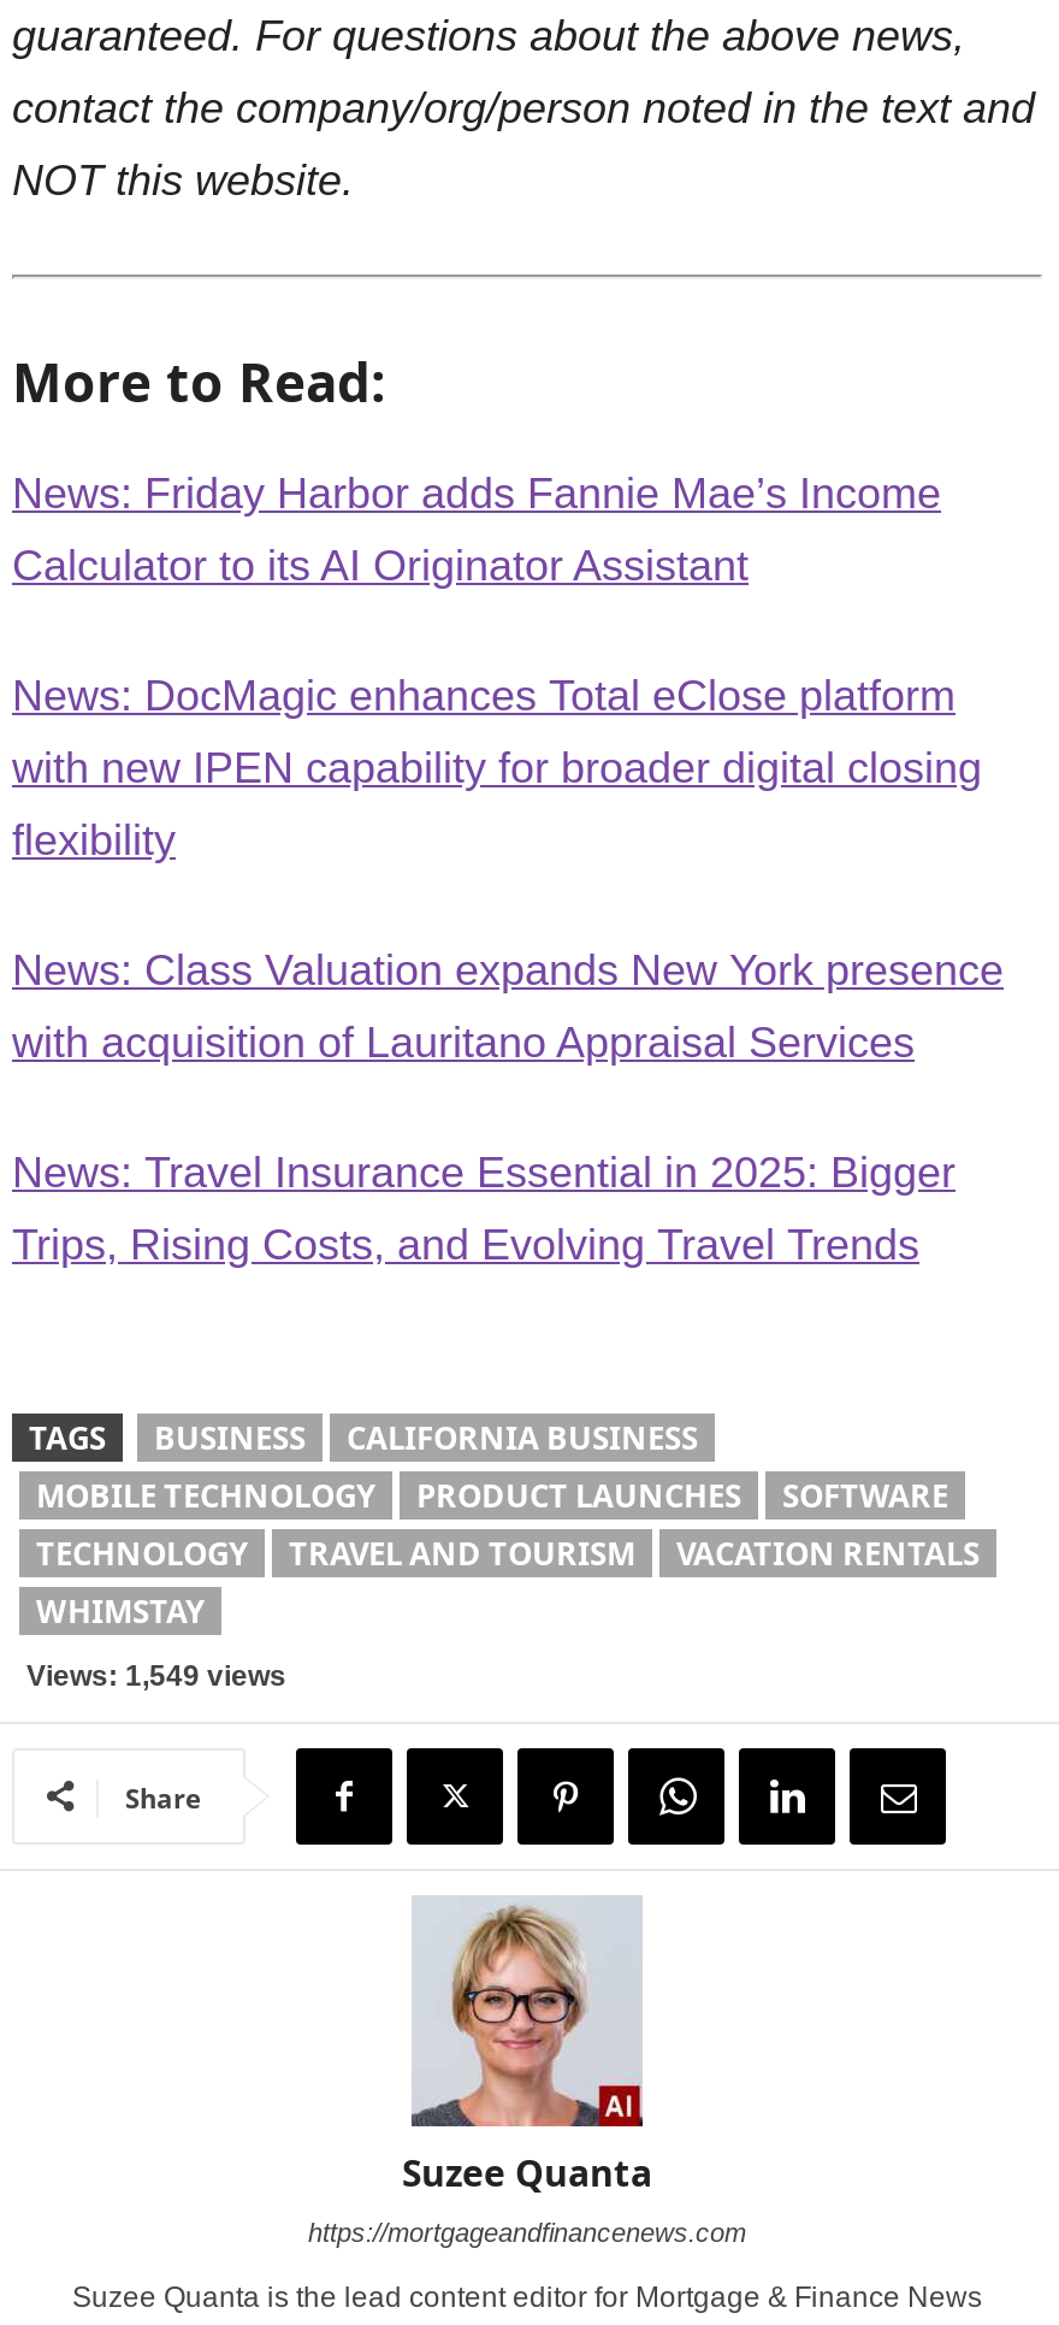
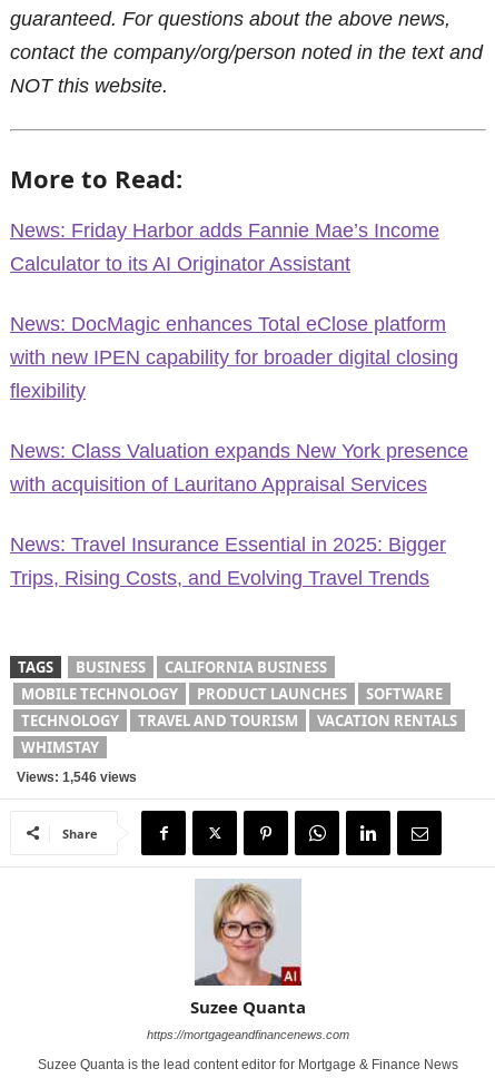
[12,1659,286,1693] Views: 1,549 views -> [10,770,137,785] Views: 1,546 views

